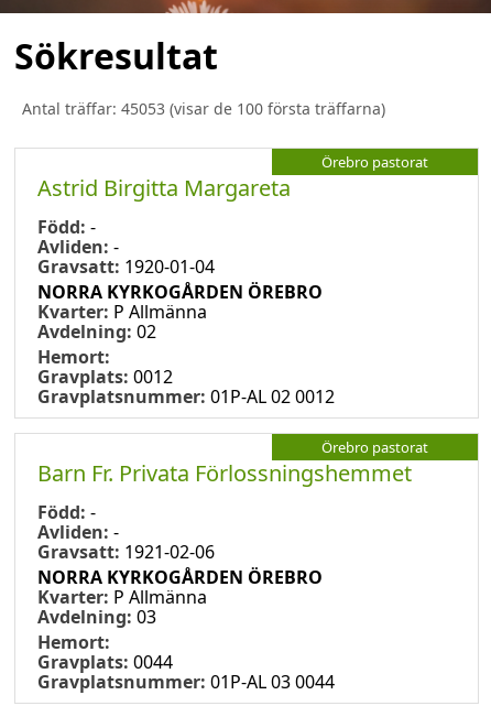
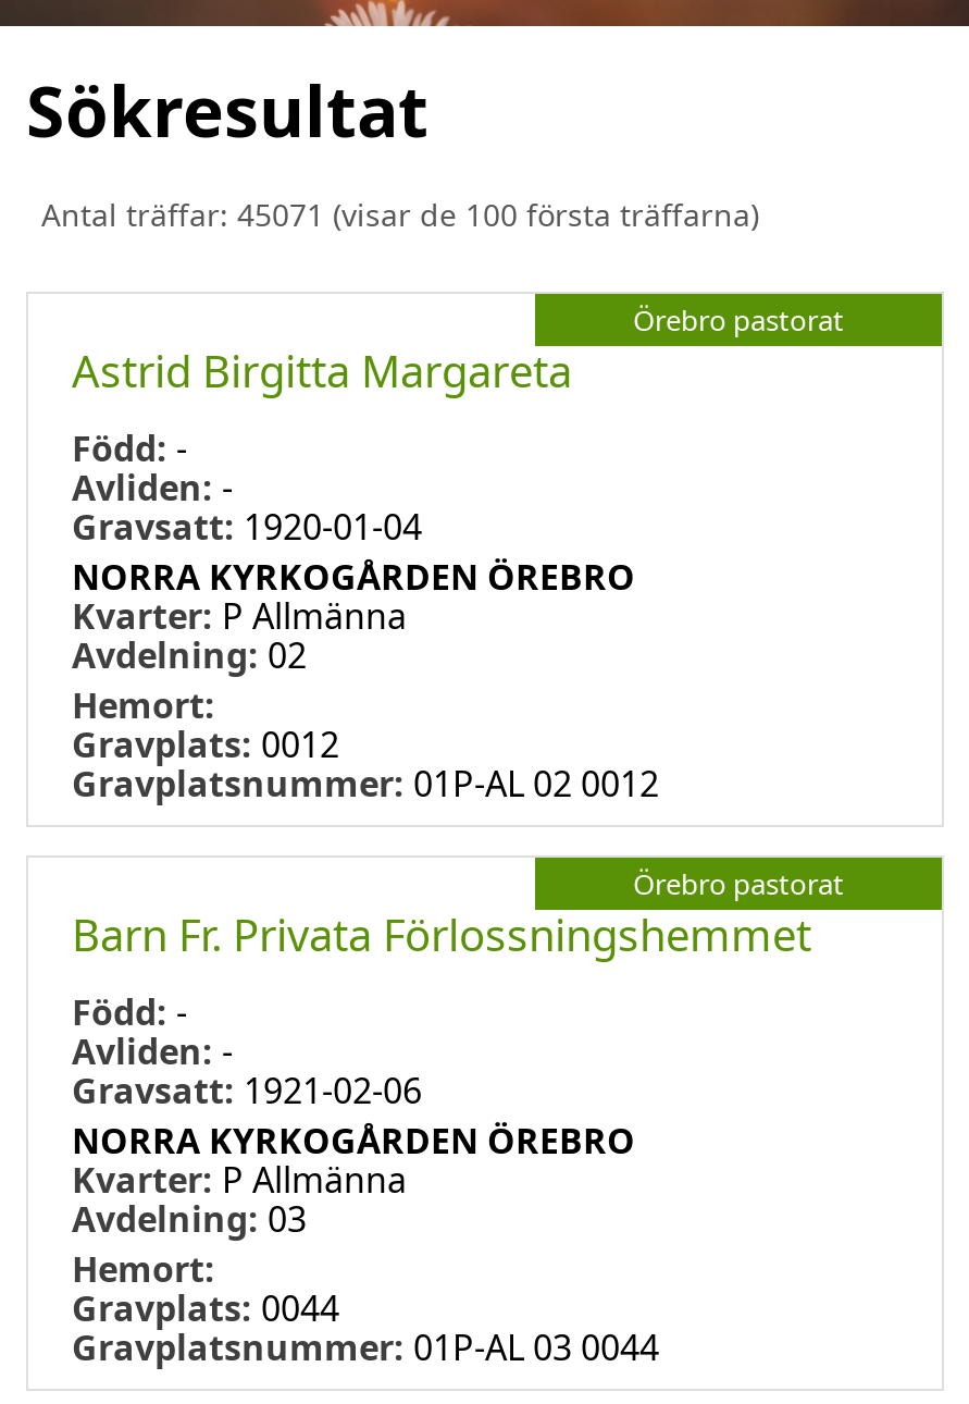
[22,98,385,119] Antal träffar: 45053 (visar de 100 första träffarna) -> [41,194,759,235] Antal träffar: 45071 (visar de 100 första träffarna)

